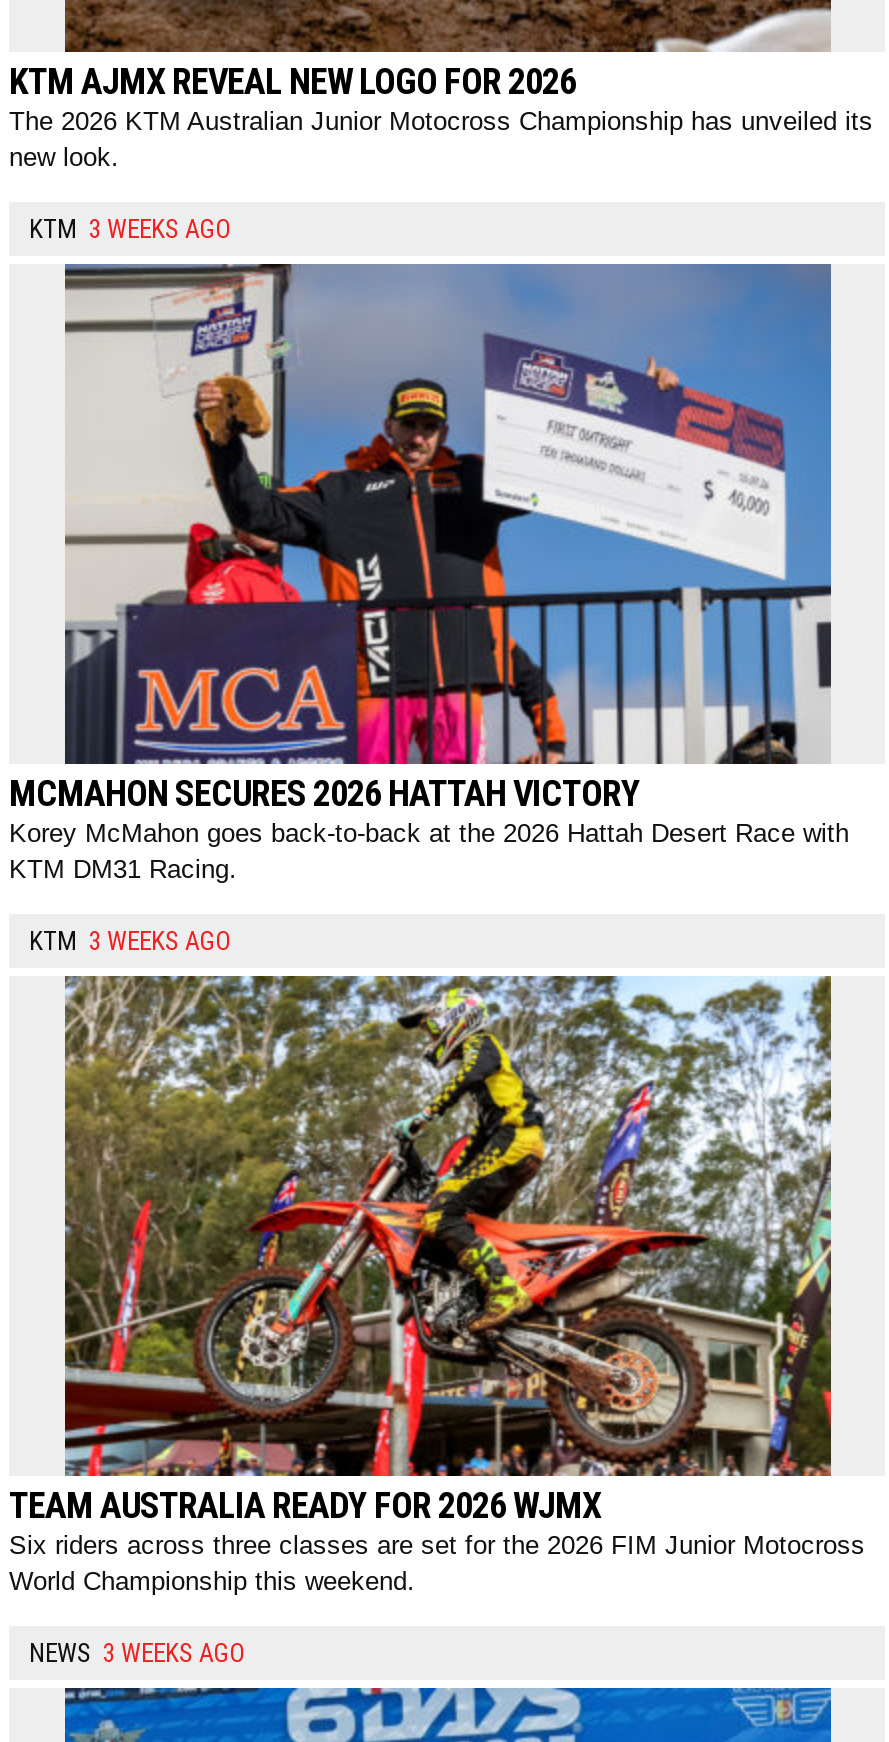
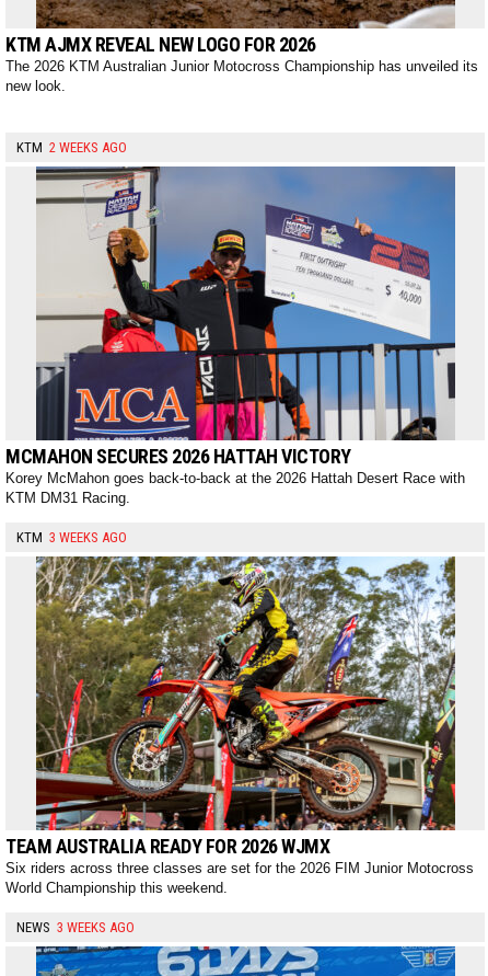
[29,214,231,244] KTM 3 WEEKS AGO -> [16,139,127,156] KTM 2 WEEKS AGO

